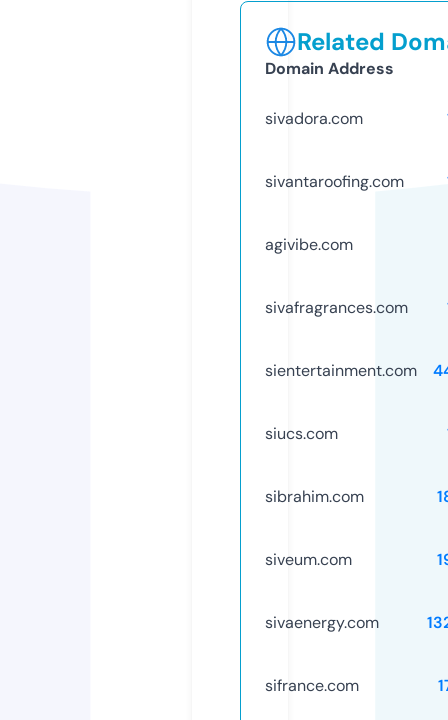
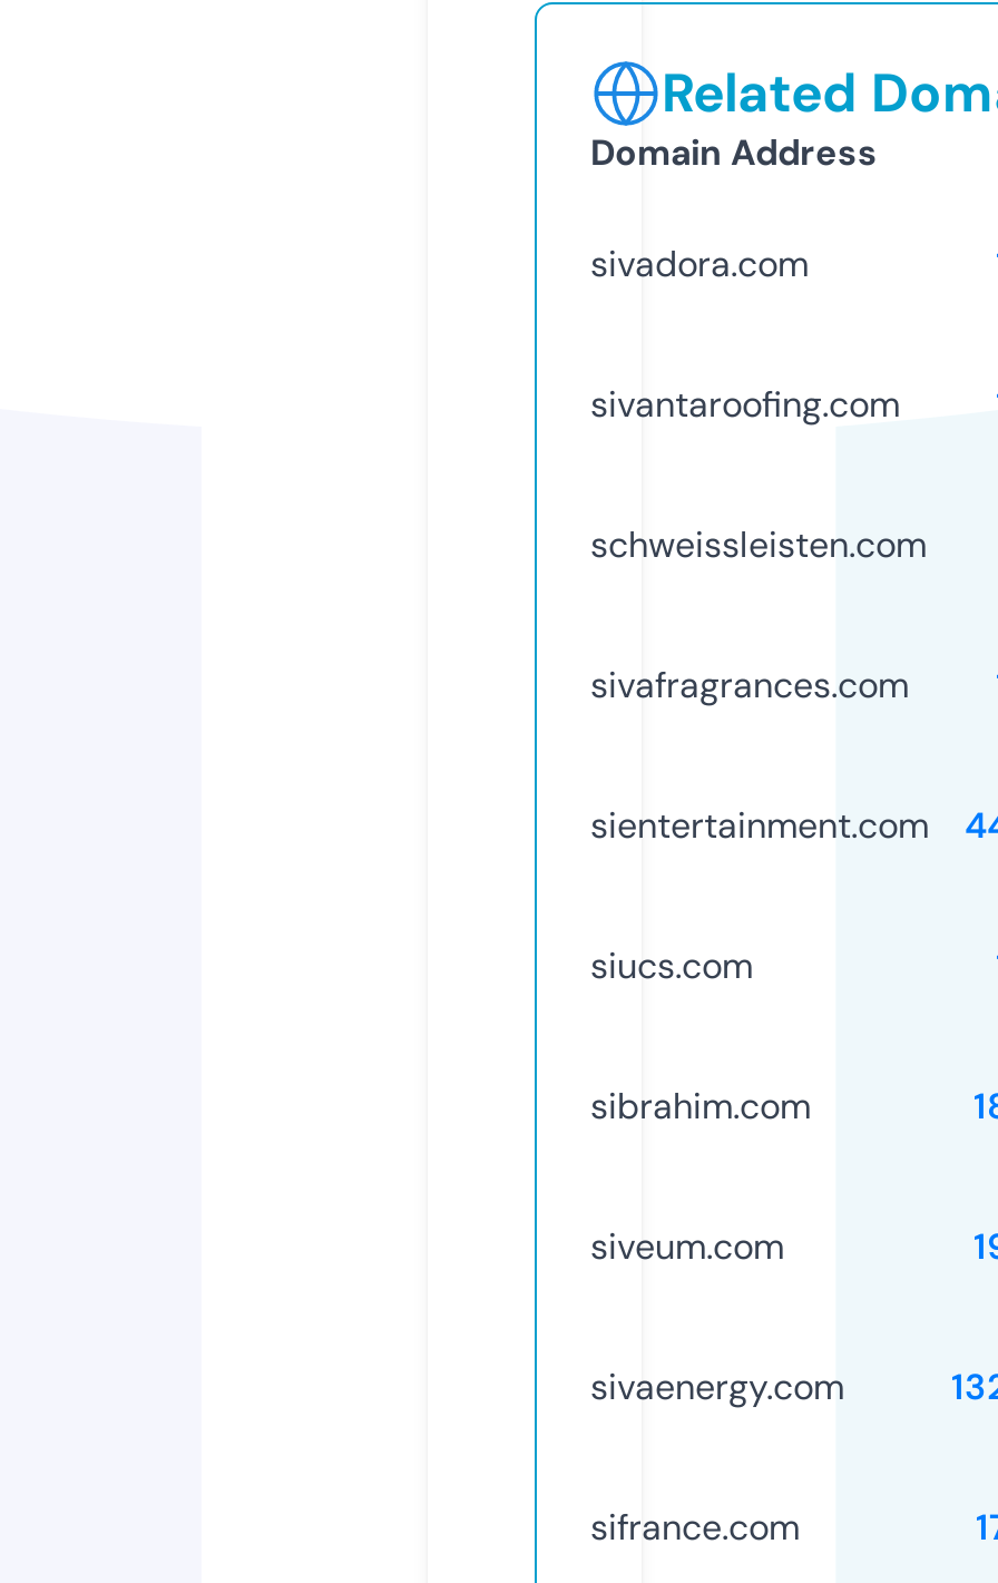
[265,234,353,255] agivibe.com -> [590,521,927,568] schweissleisten.com

